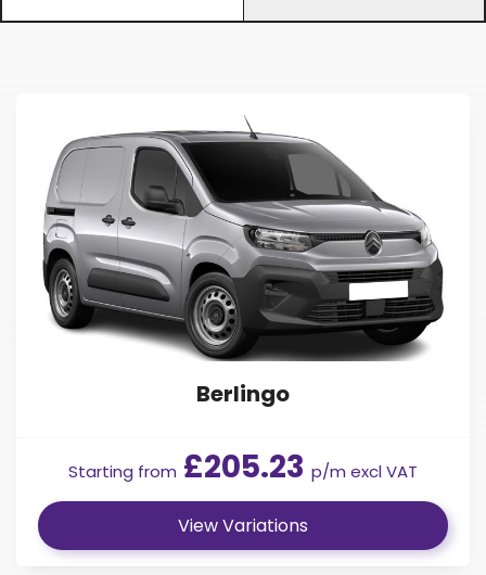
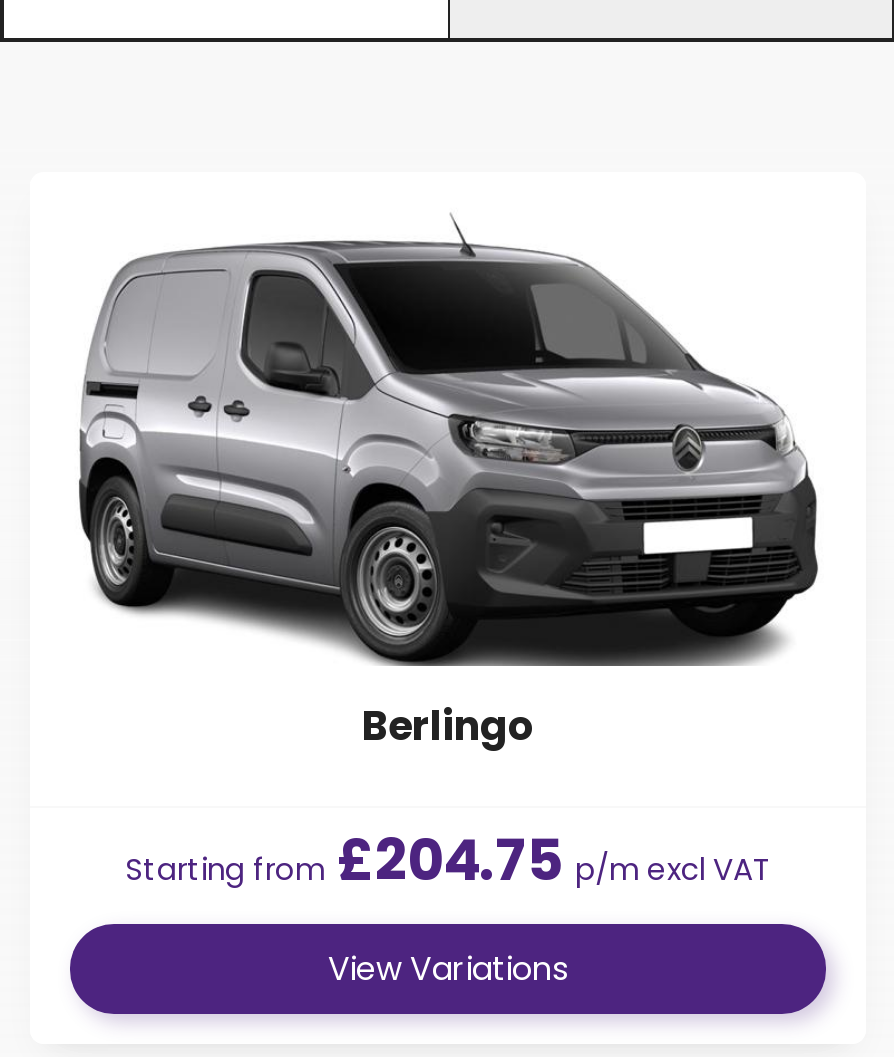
[68,445,418,488] Starting from £205.23 p/m excl VAT -> [125,821,771,899] Starting from £204.75 p/m excl VAT

